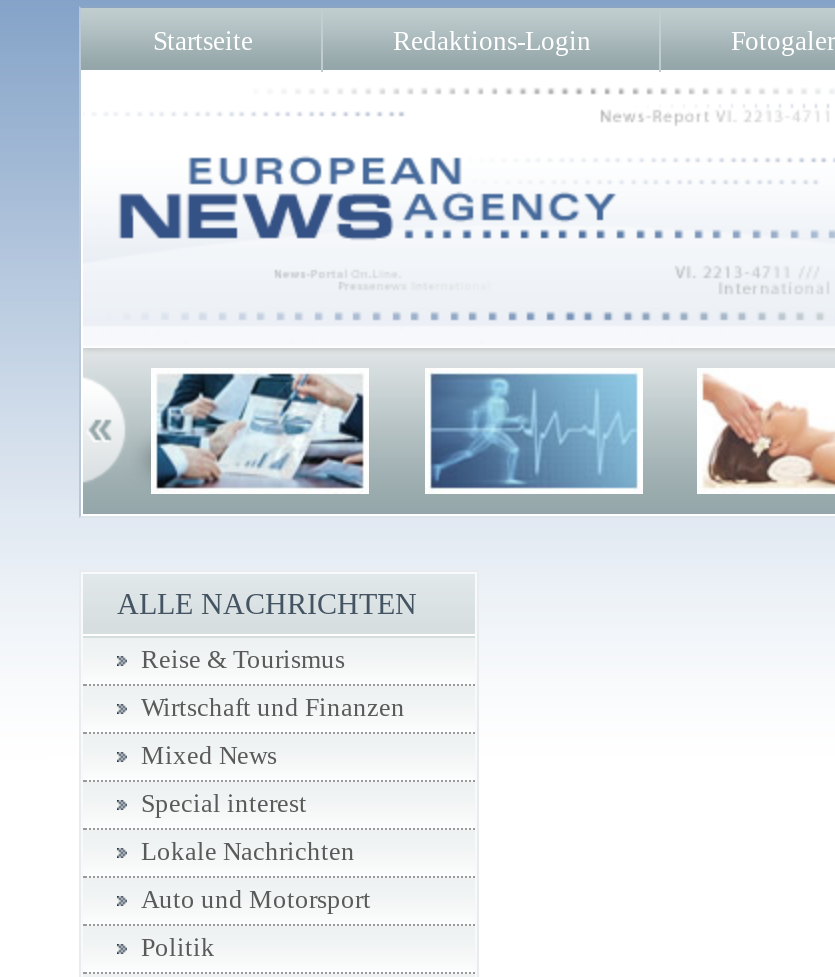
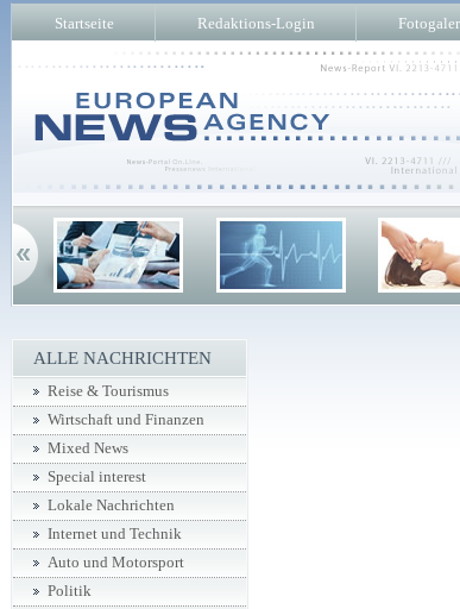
none -> [48,526,182,542] Internet und Technik

